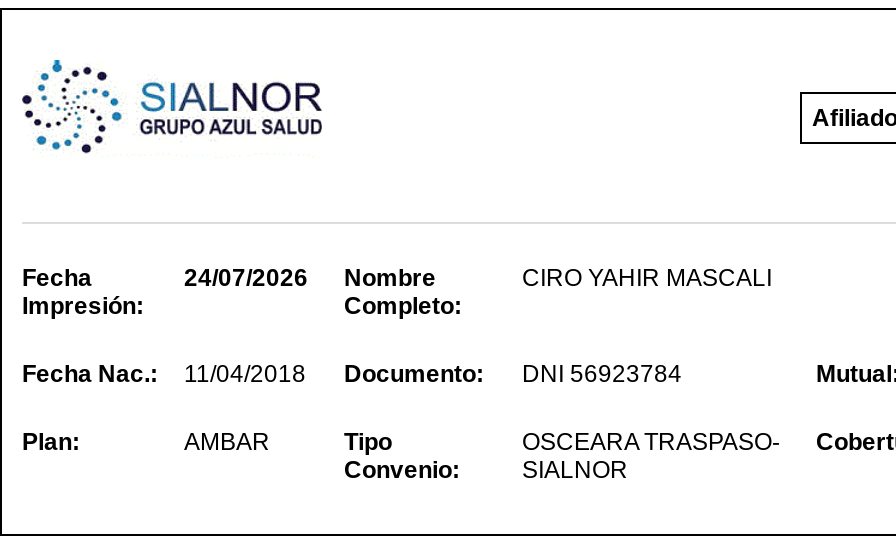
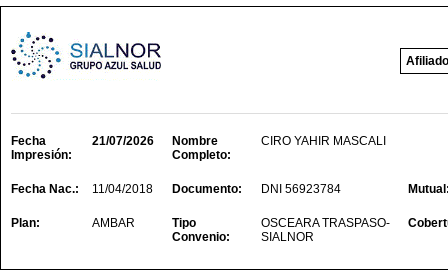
[184,264,436,292] 24/07/2026 Nombre -> [92,134,218,148] 21/07/2026 Nombre

